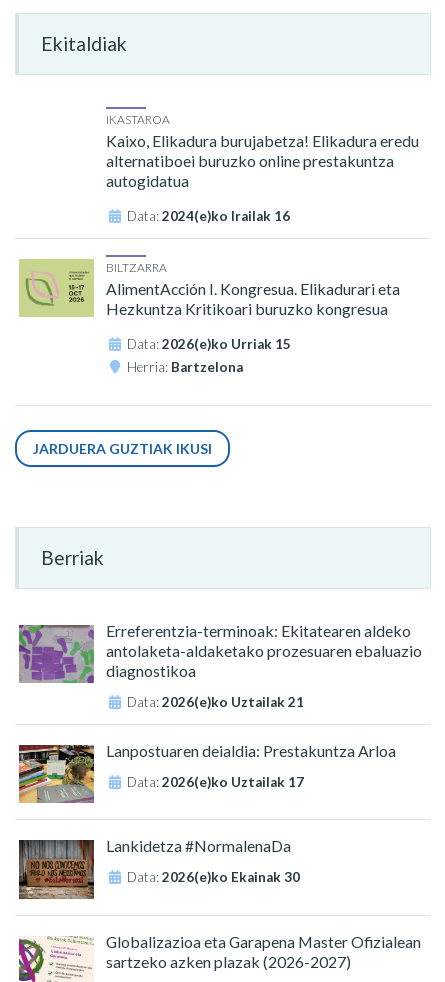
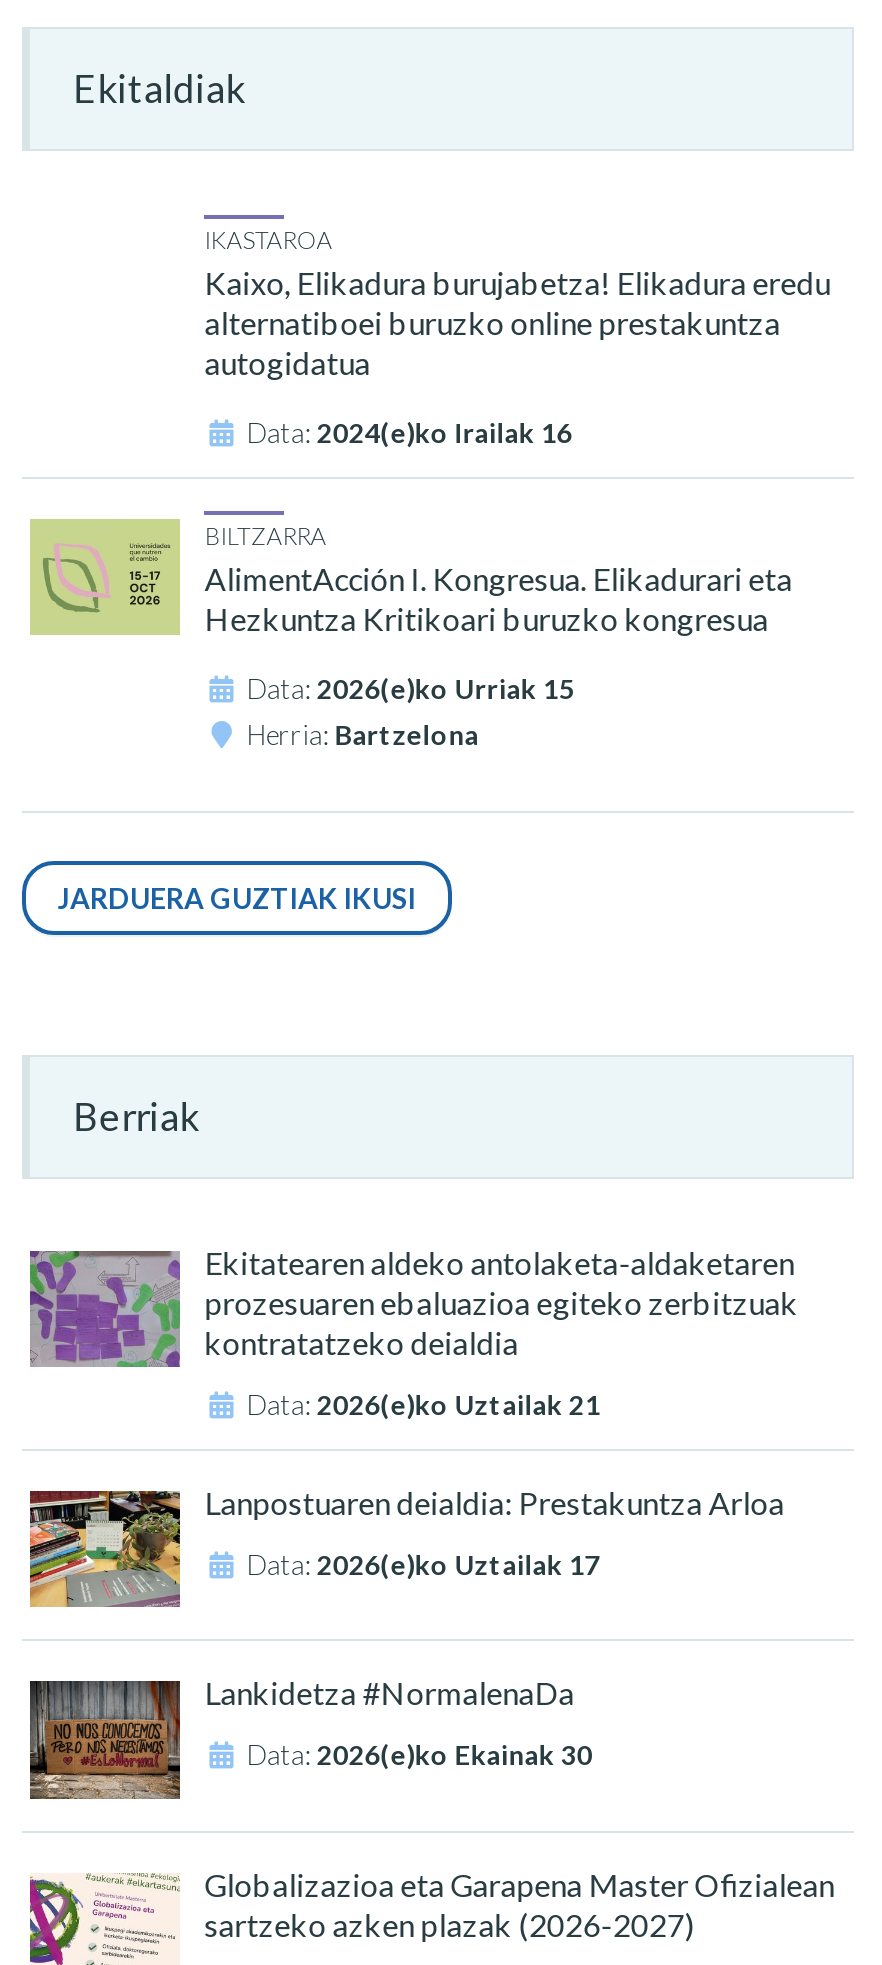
[106,621,422,680] Erreferentzia-terminoak: Ekitatearen aldeko | antolaketa-aldaketako prozesuaren ebaluazio | diagnostikoa -> [204,1243,798,1361] Ekitatearen aldeko antolaketa-aldaketaren | prozesuaren ebaluazioa egiteko zerbitzuak | kontratatzeko deialdia

